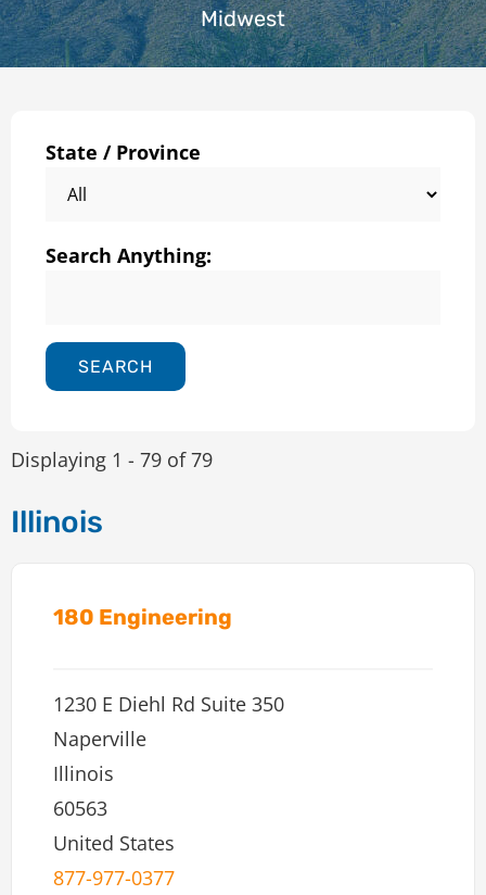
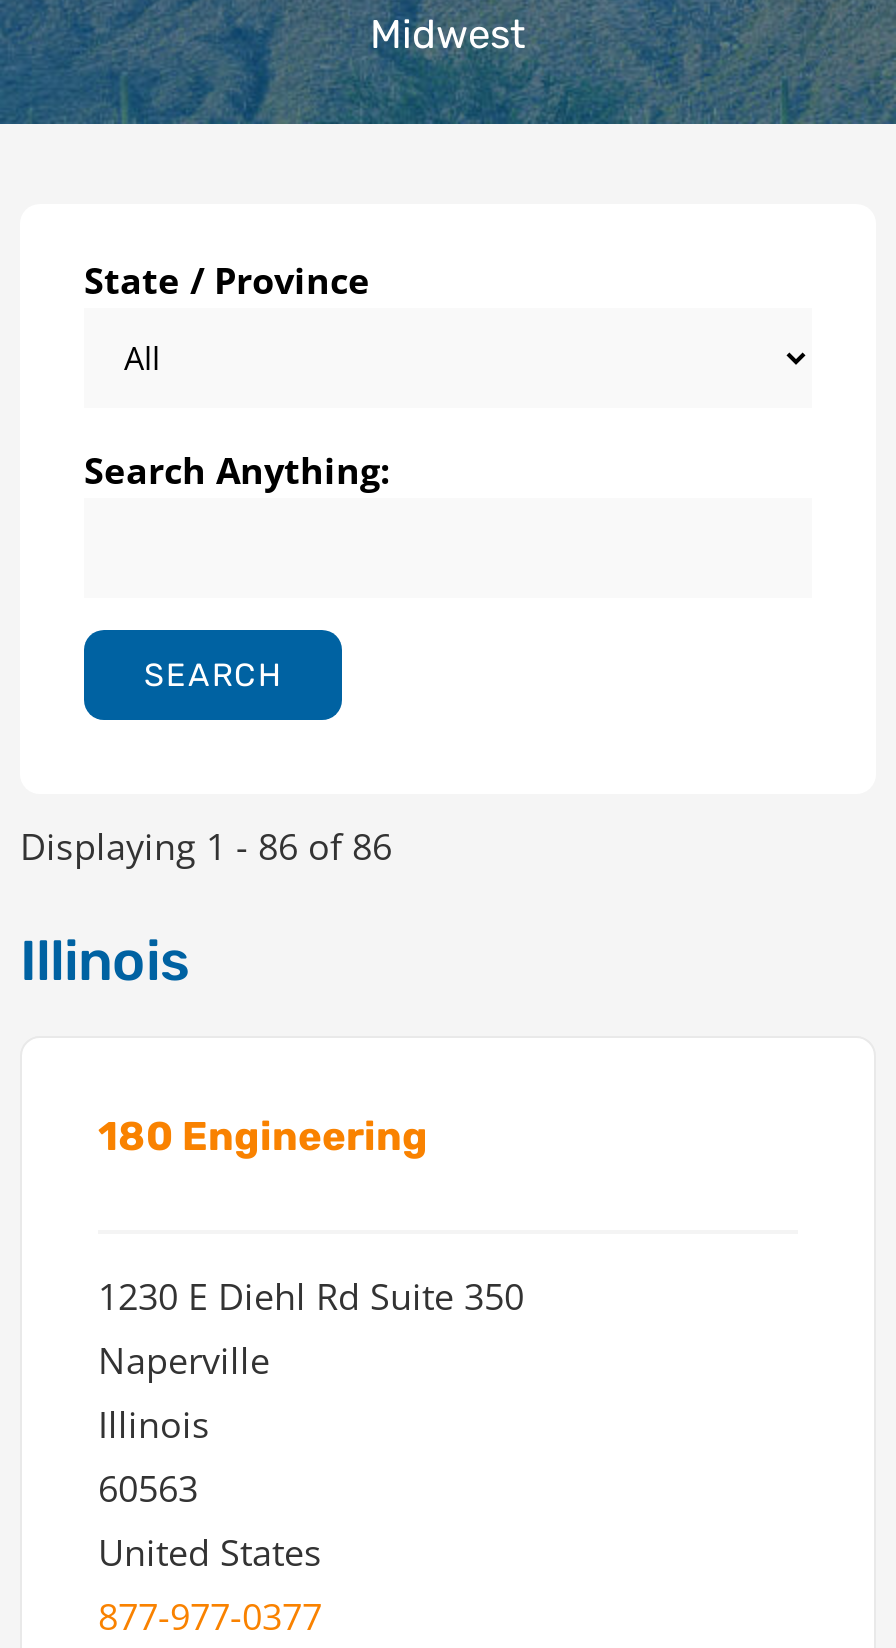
[11,446,213,472] Displaying 1 - 79 of 79 -> [20,822,392,870] Displaying 1 - 86 of 86

